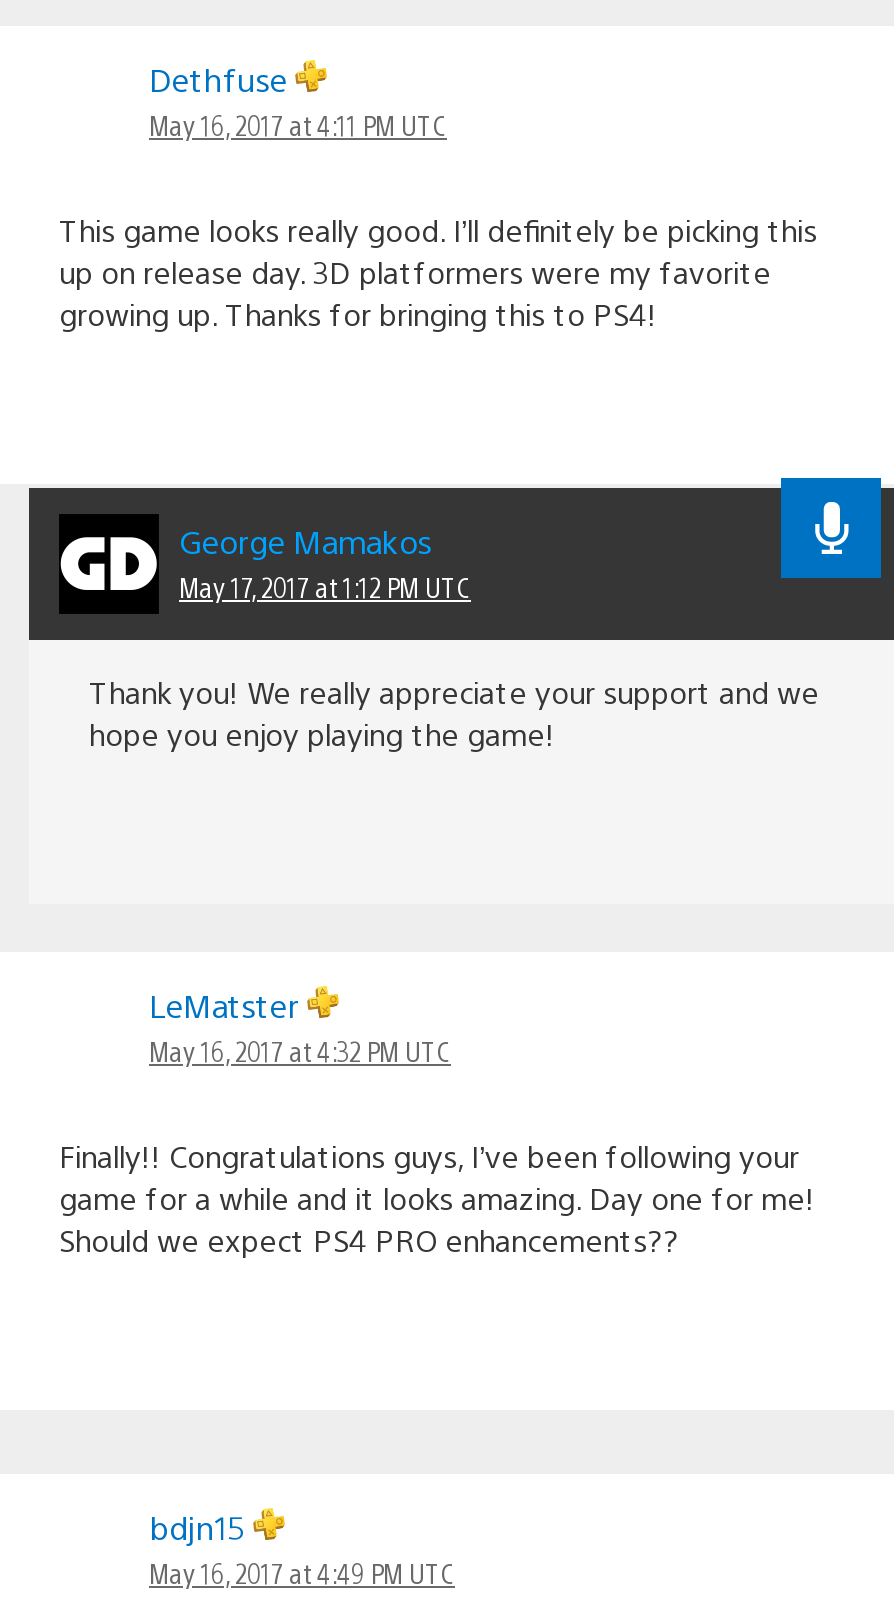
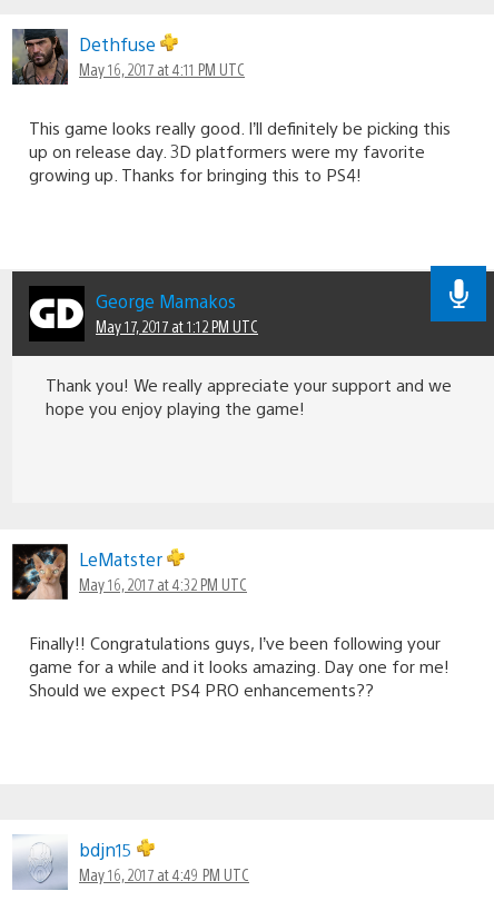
none -> [11,28,69,86] [image]
none -> [11,543,69,601] [image]
none -> [12,834,69,891] [image]

